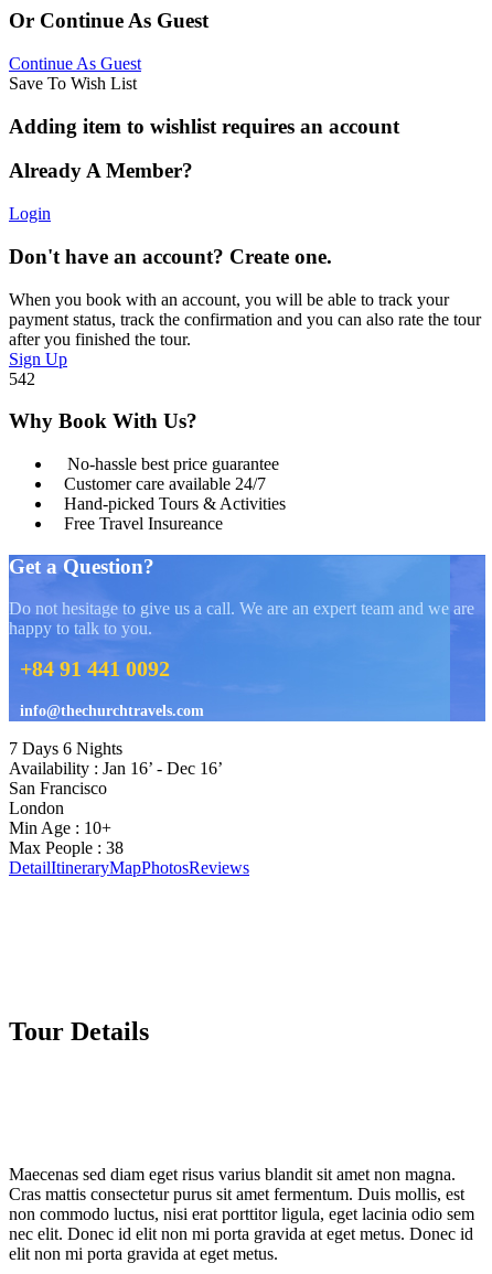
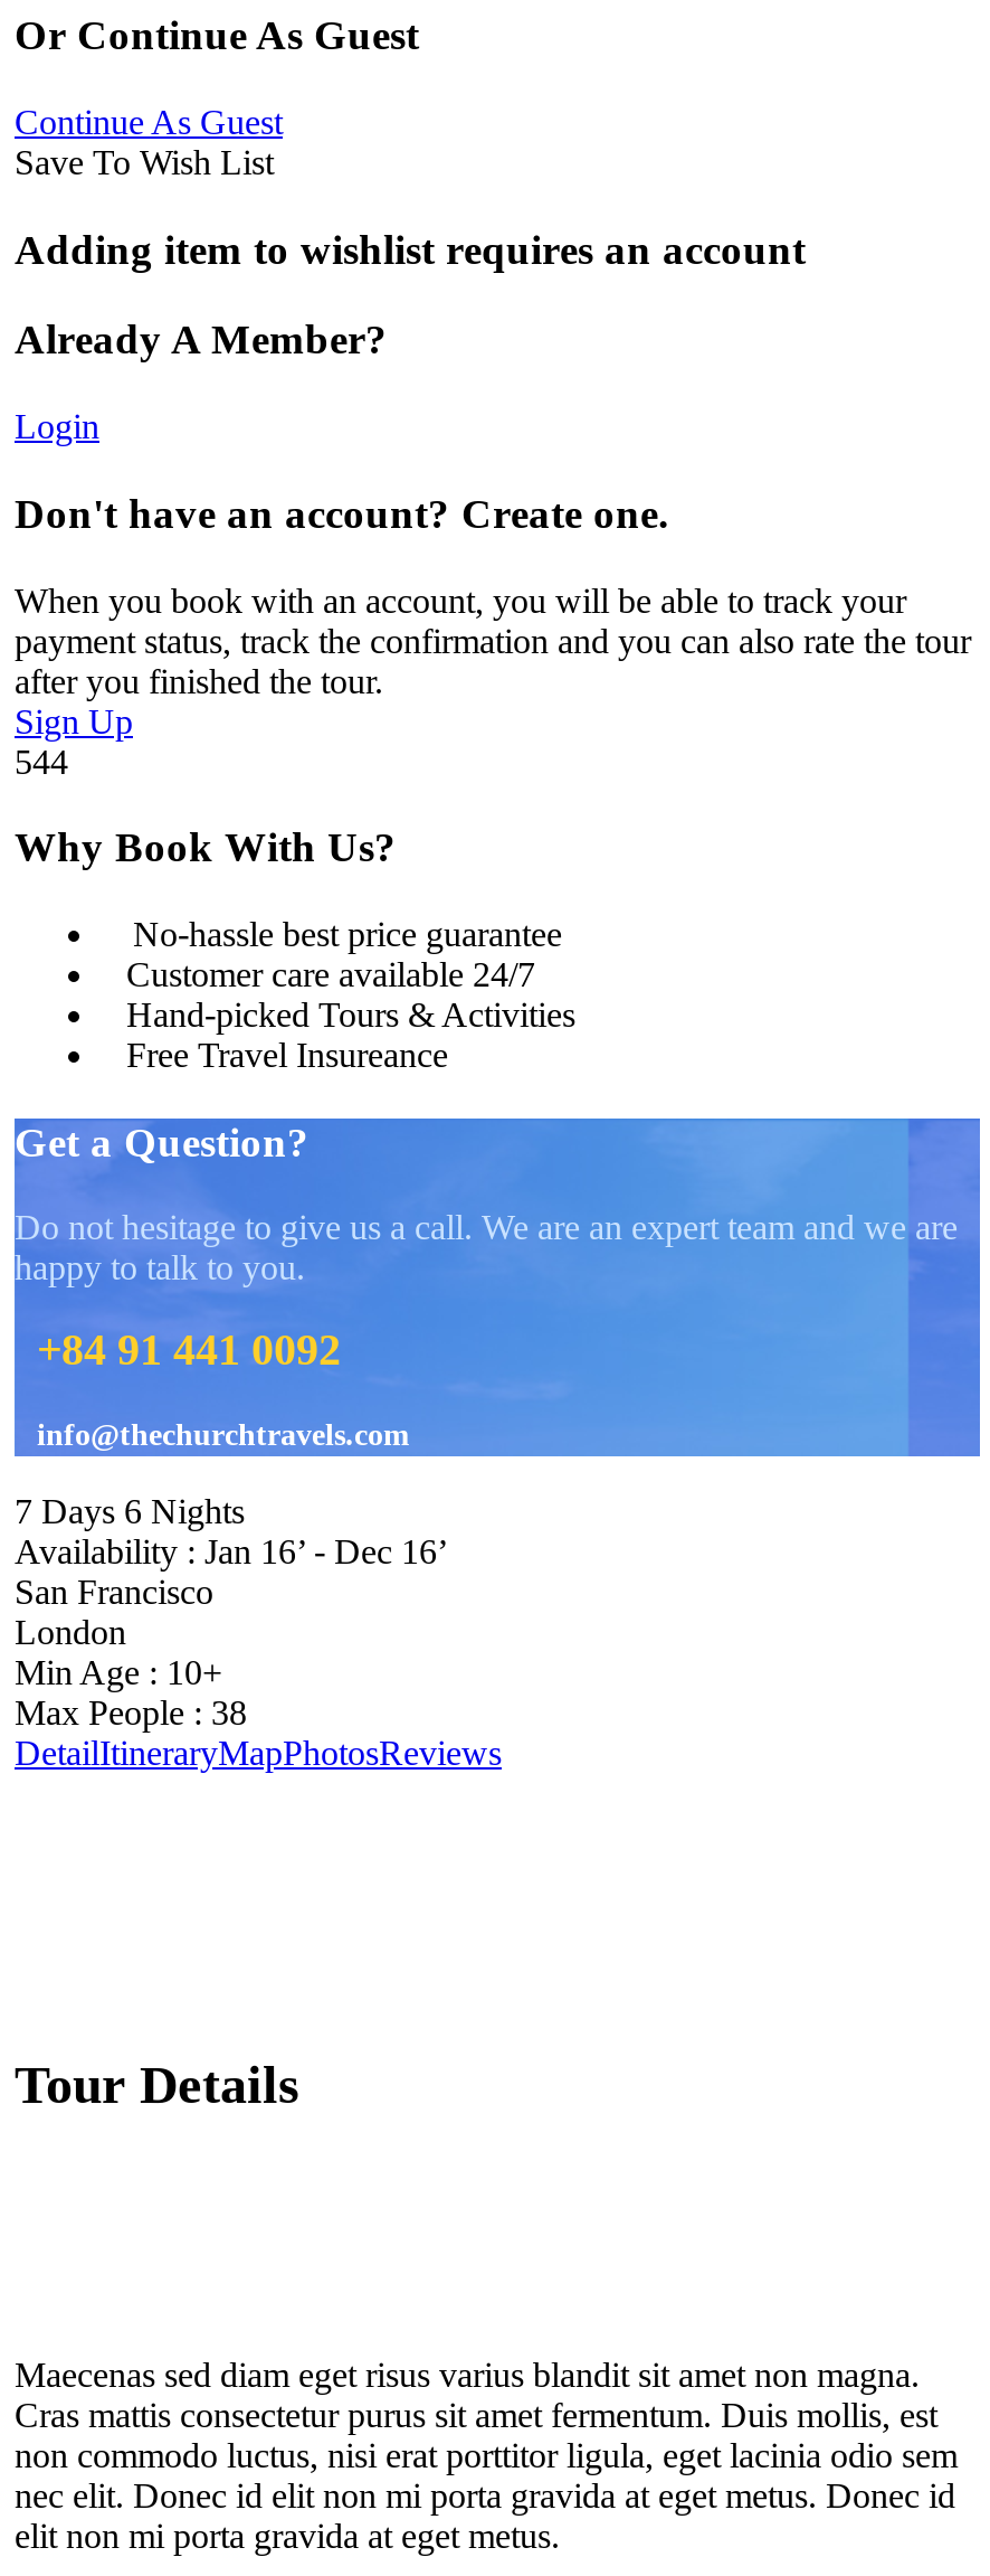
[9,369,35,388] 542 -> [15,742,68,780] 544

